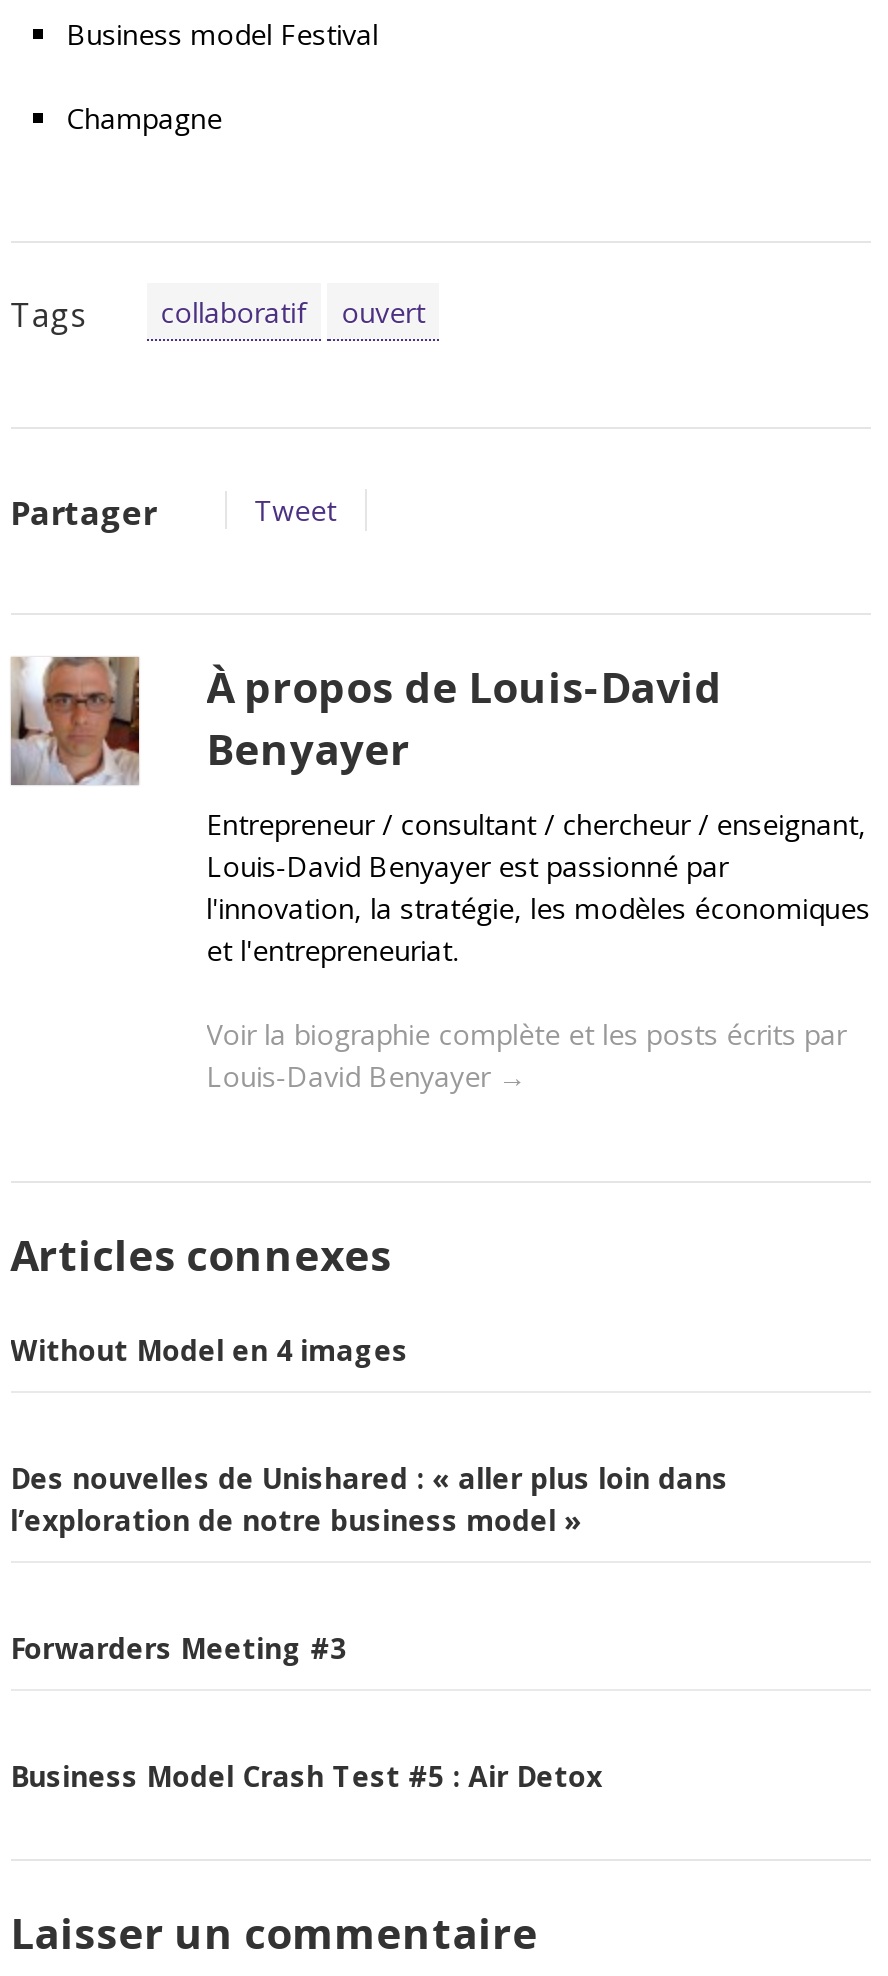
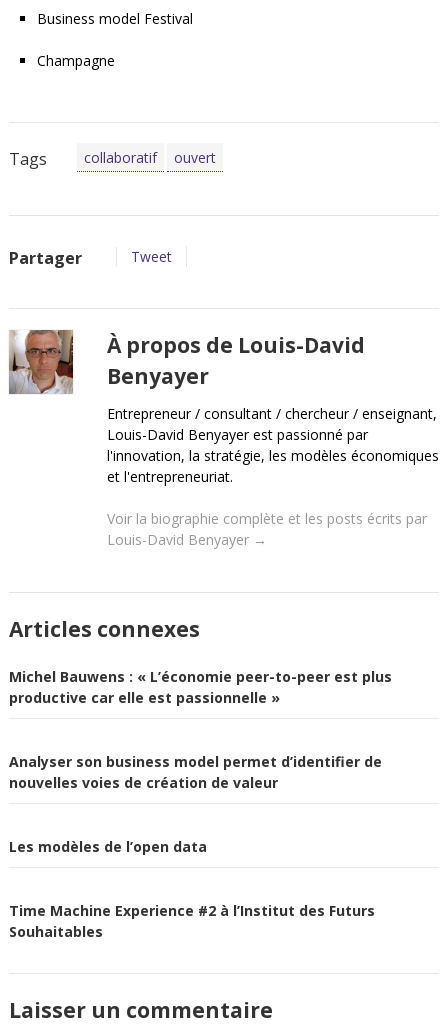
[10,1330,408,1368] Without Model en 4 images -> [9,666,392,706] Michel Bauwens : « L’économie peer-to-peer est plus | productive car elle est passionnelle »
[10,1458,728,1538] Des nouvelles de Unishared : « aller plus loin dans | l’exploration de notre business model » -> [9,751,382,791] Analyser son business model permet d’identifier de | nouvelles voies de création de valeur
[10,1628,346,1666] Forwarders Meeting #3 -> [9,836,207,855] Les modèles de l’open data
[10,1756,602,1794] Business Model Crash Test #5 : Air Detox -> [9,900,375,940] Time Machine Experience #2 à l’Institut des Futurs | Souhaitables

